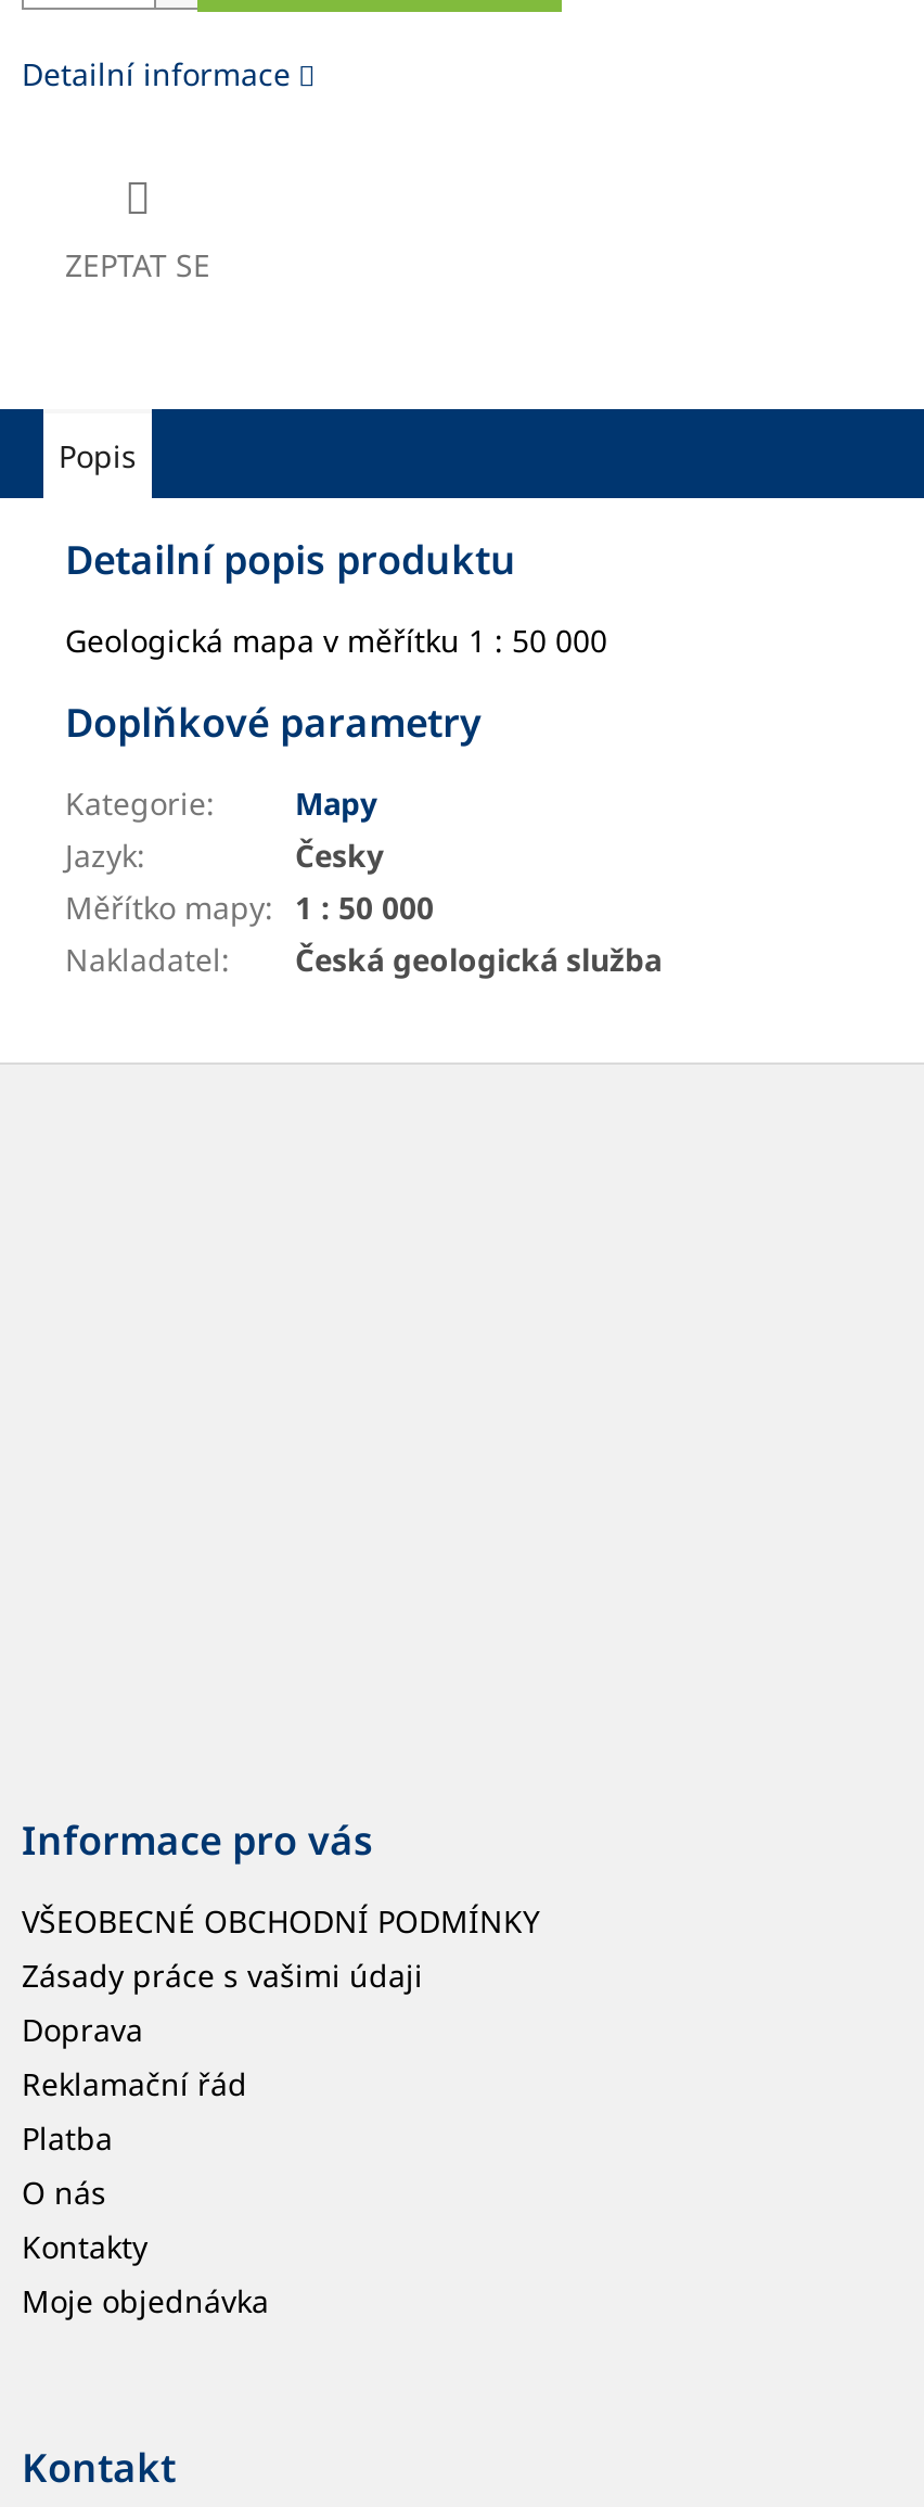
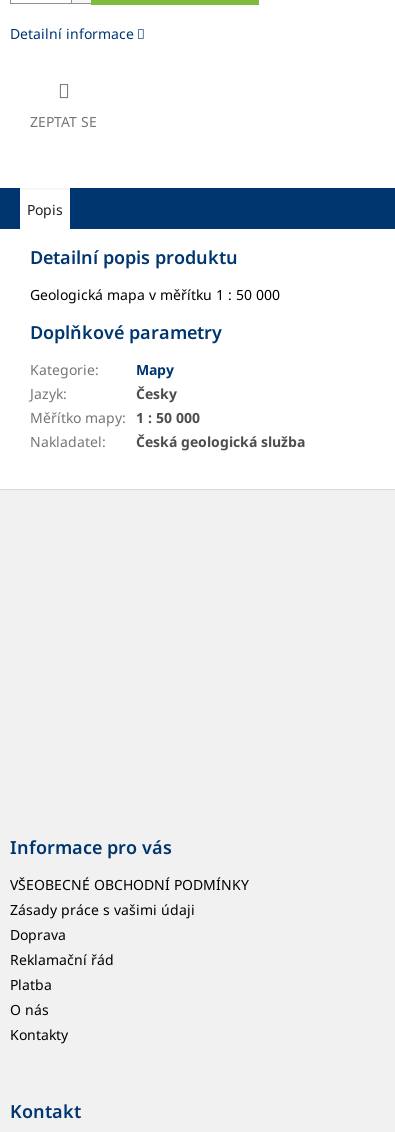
[22,2280,269,2321] Moje objednávka -> none

